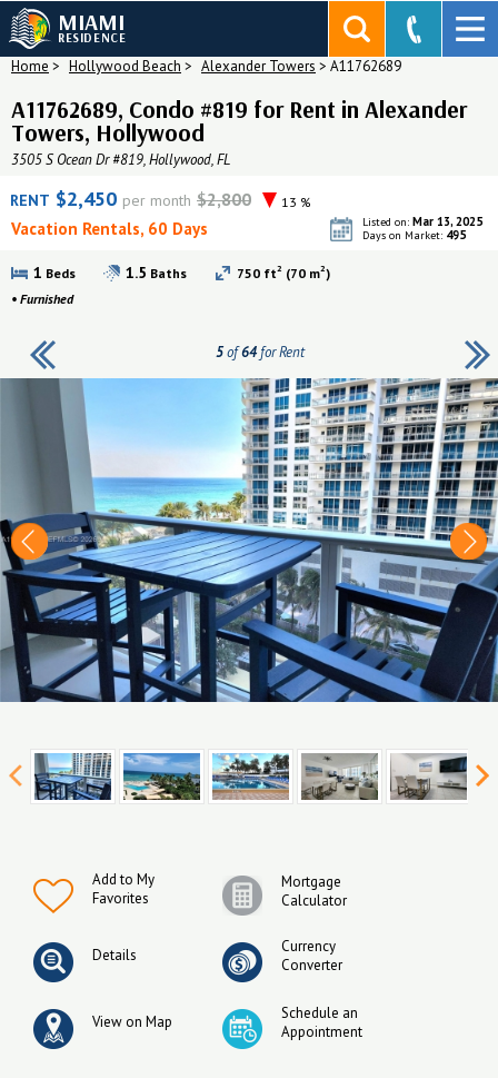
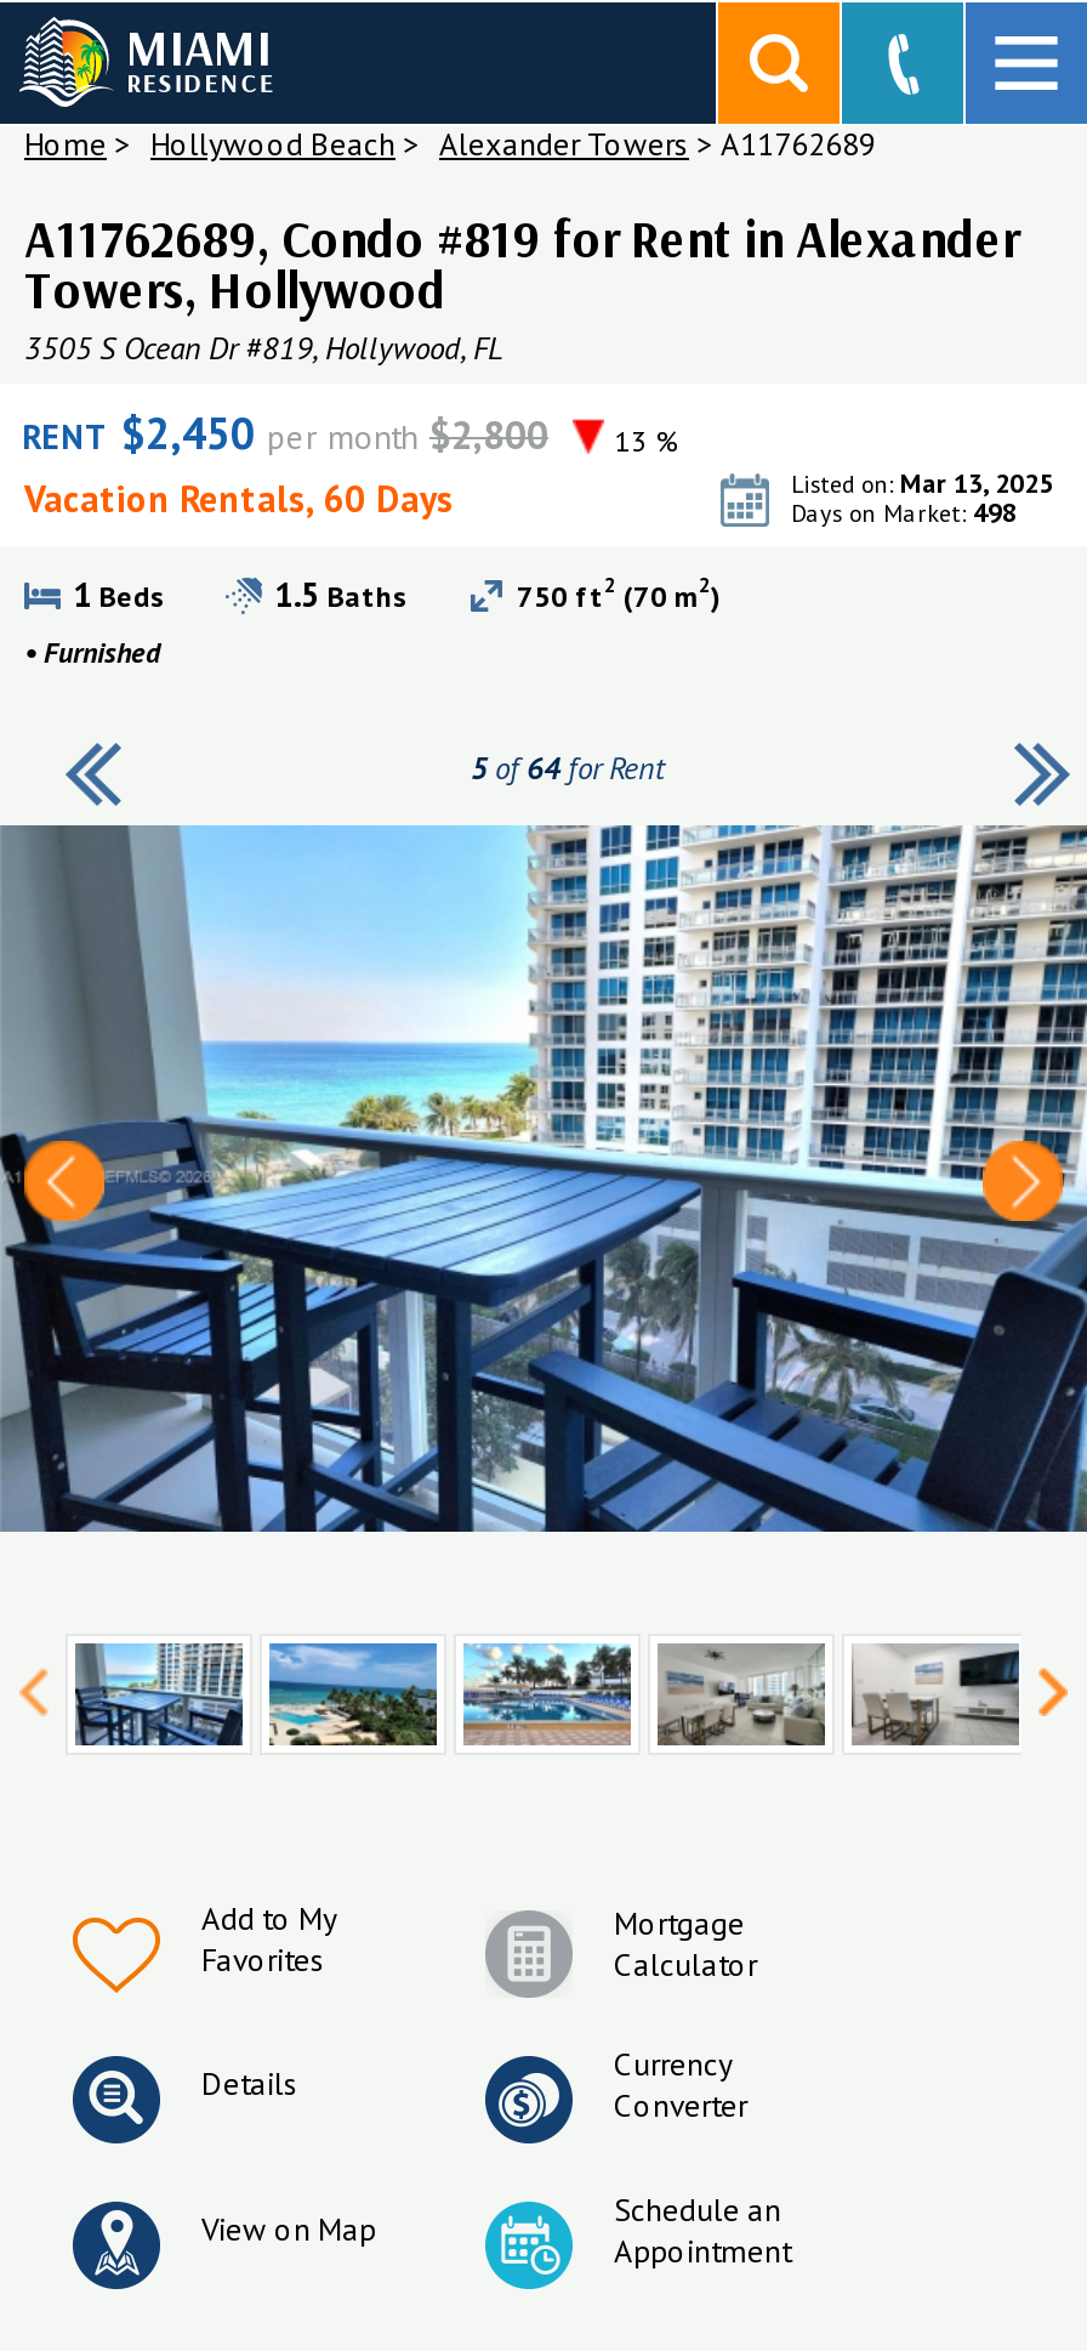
[362,227,466,243] Days on Market: 495 -> [791,495,1017,529] Days on Market: 498

